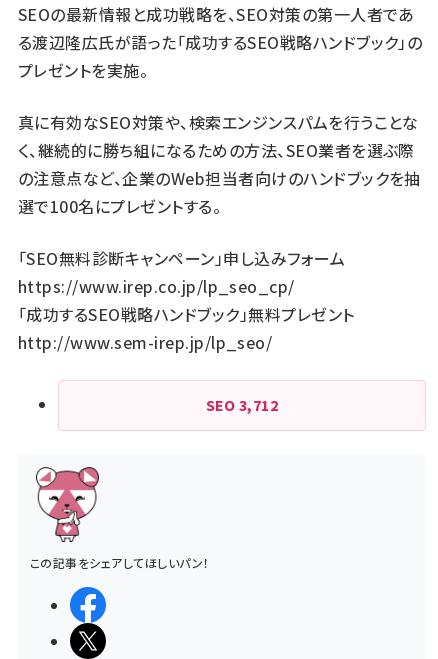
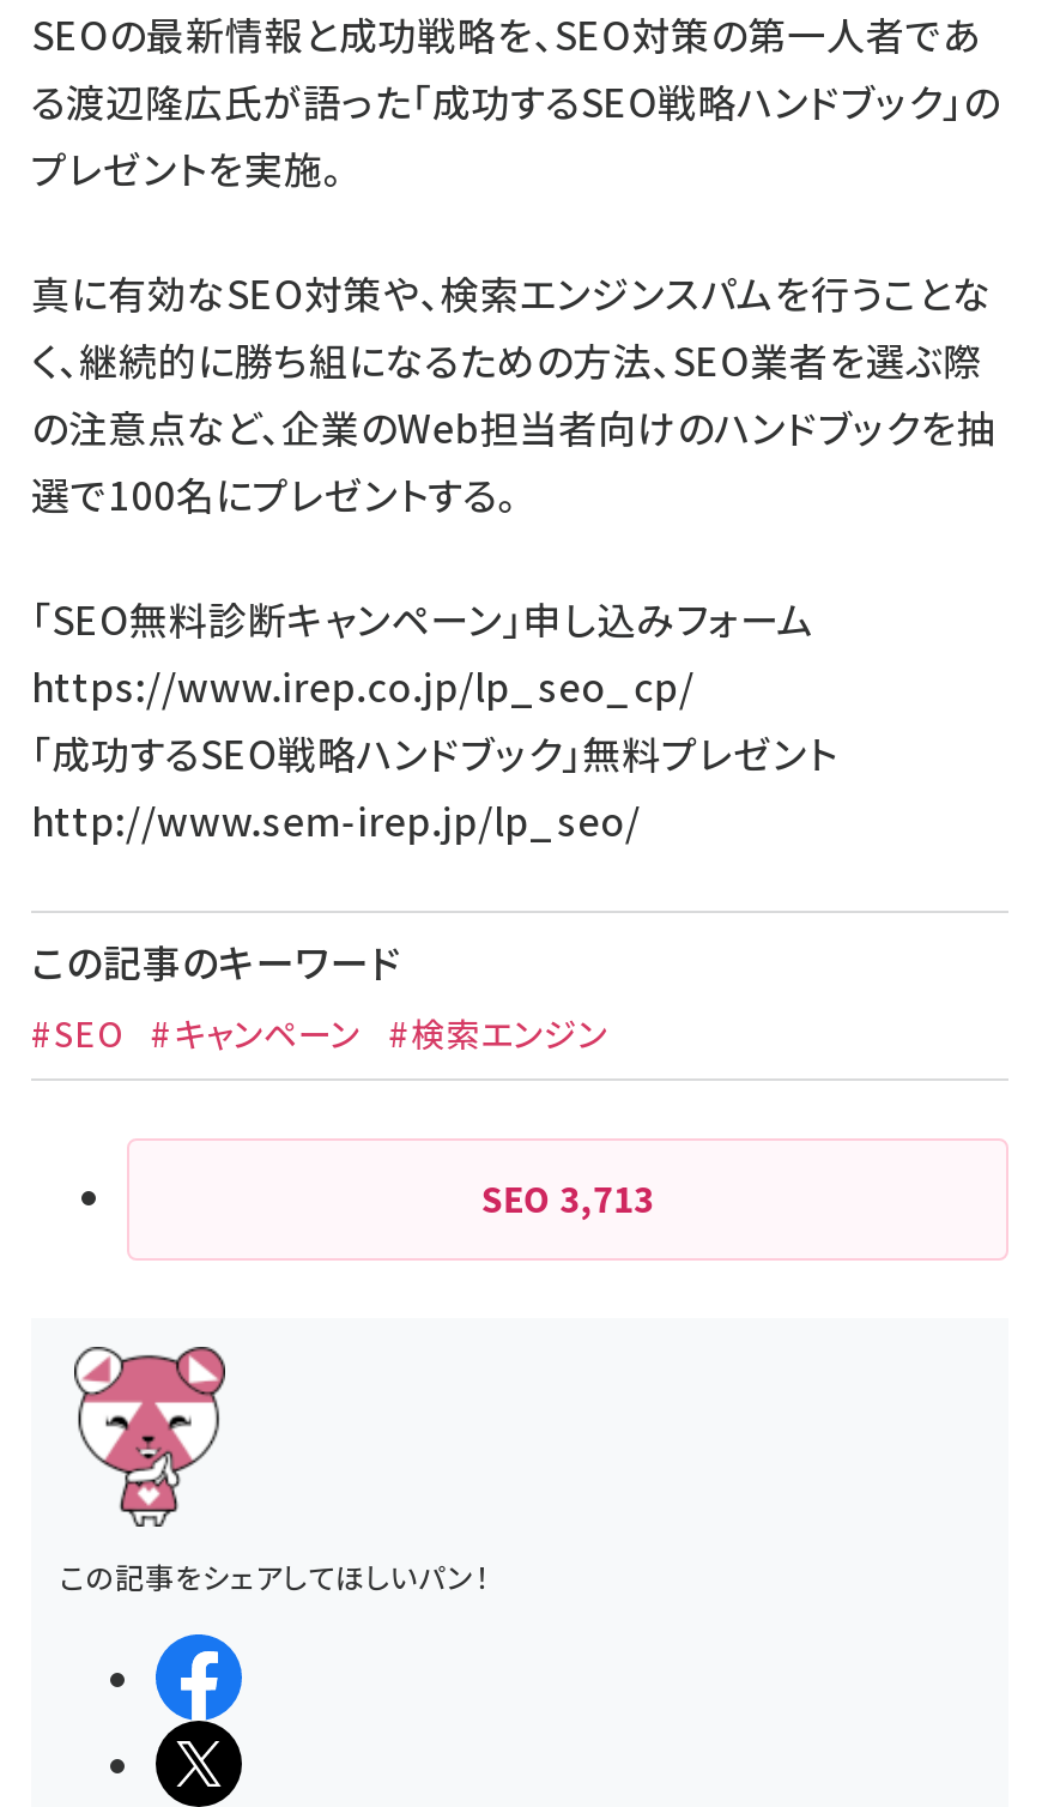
[206,395,278,415] SEO 3,712 -> [31,932,654,1222] この記事のキーワード | #SEO #キャンペーン #検索エンジン | SEO 3,713

